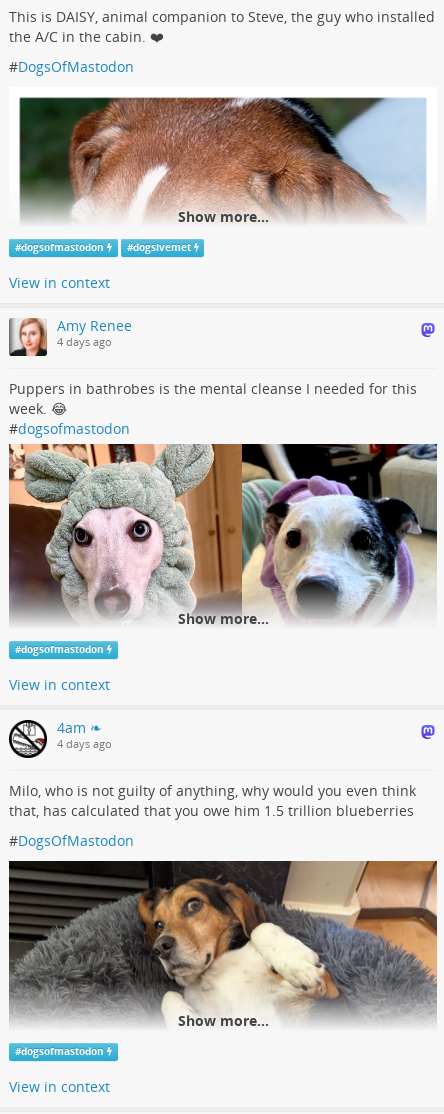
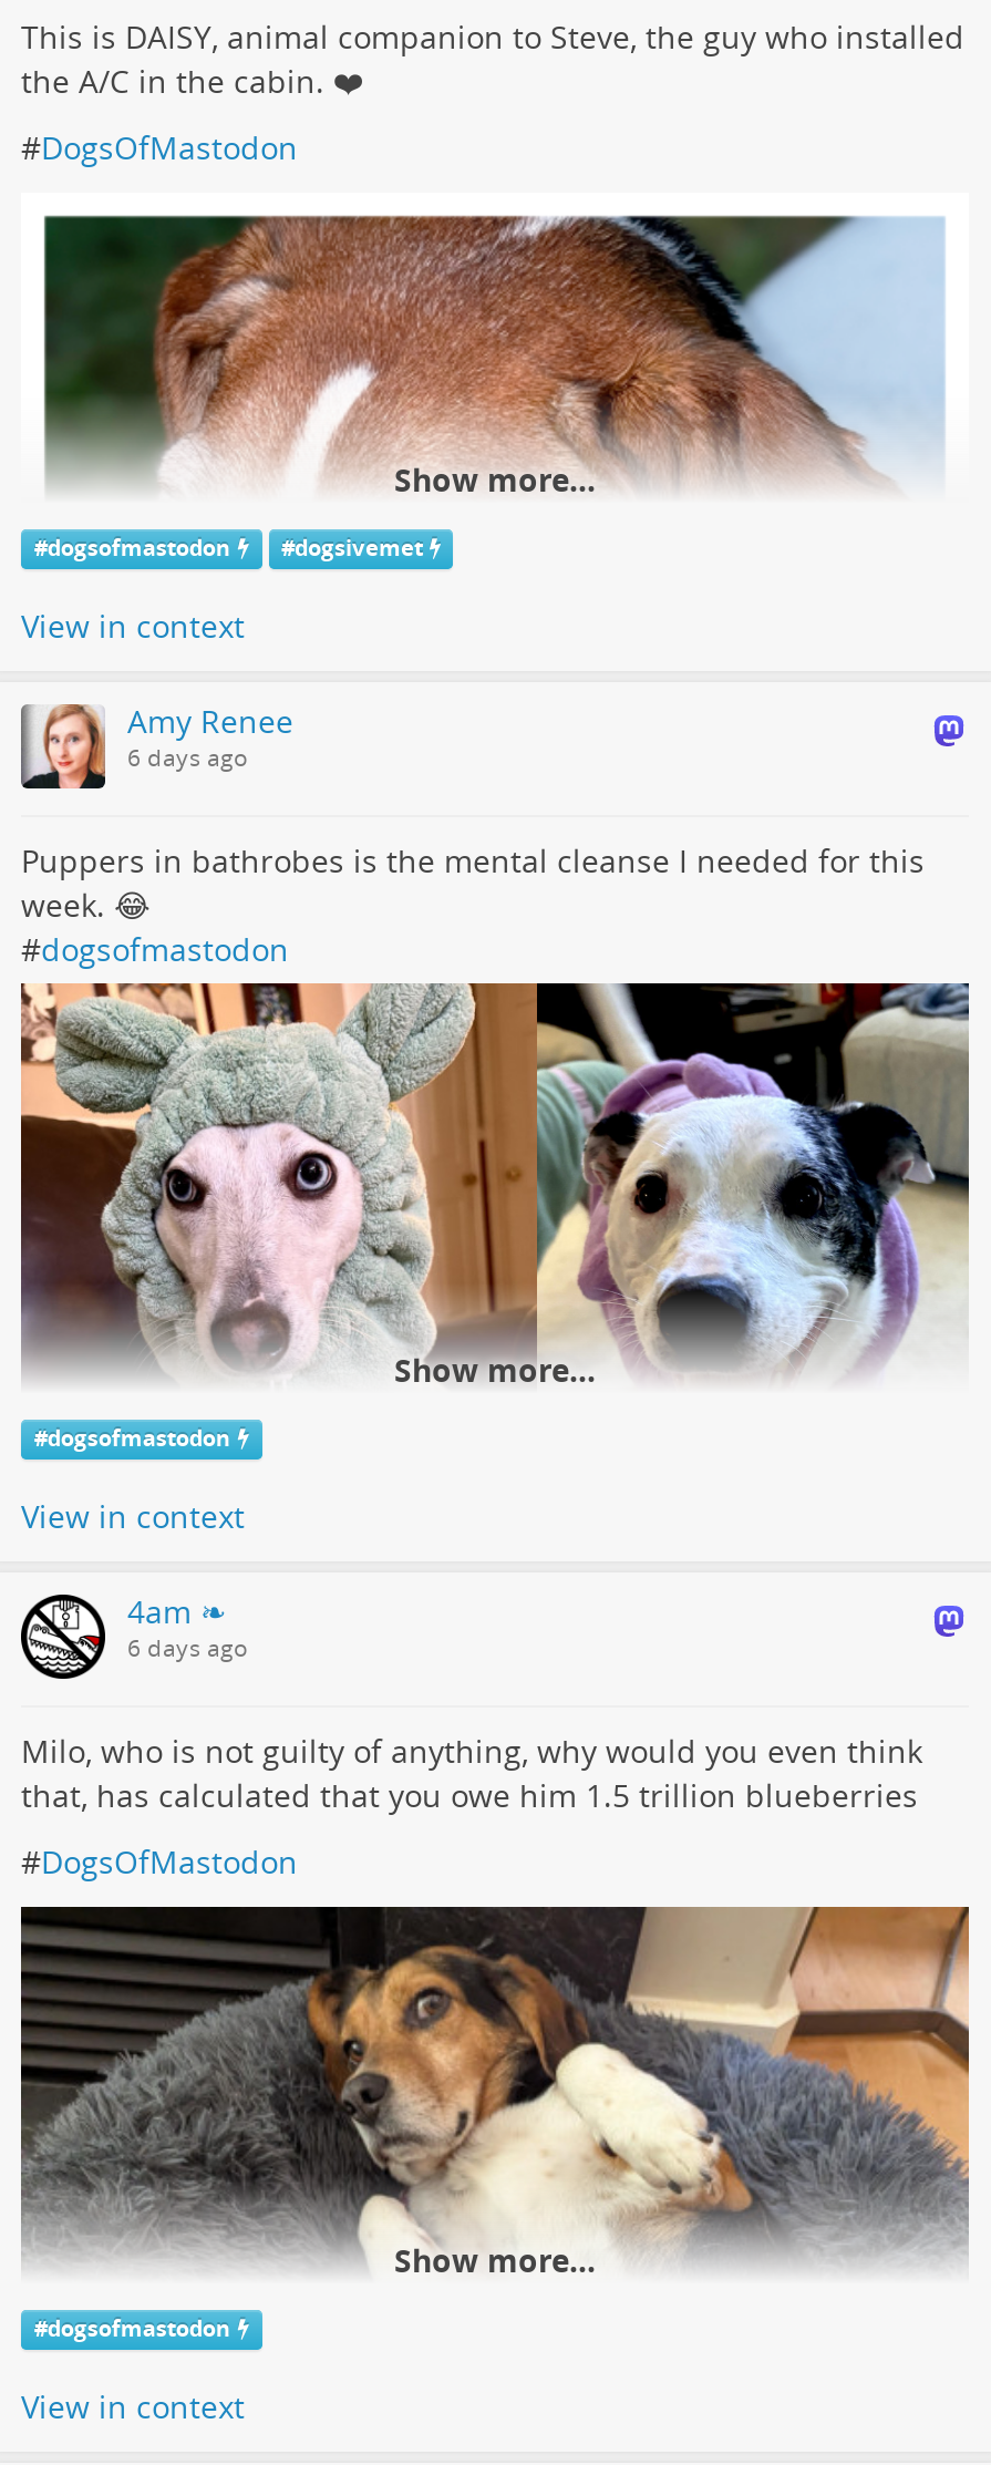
[57,335,112,349] 4 days ago -> [127,742,249,773] 6 days ago
[57,737,112,751] 4 days ago -> [127,1632,249,1663] 6 days ago

